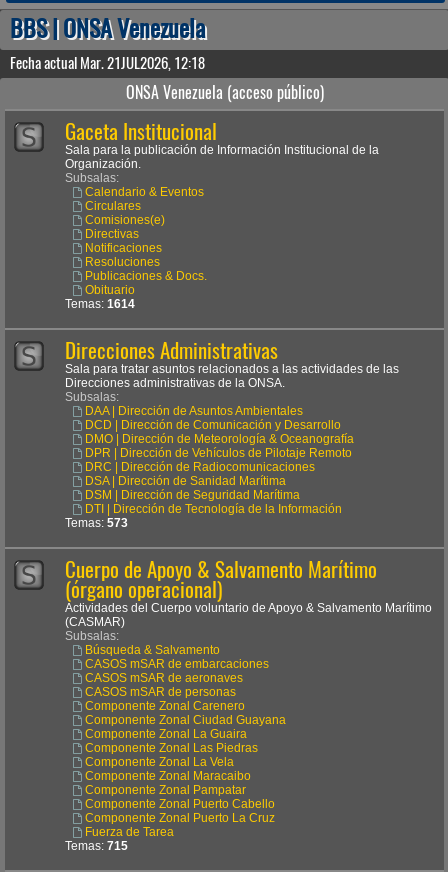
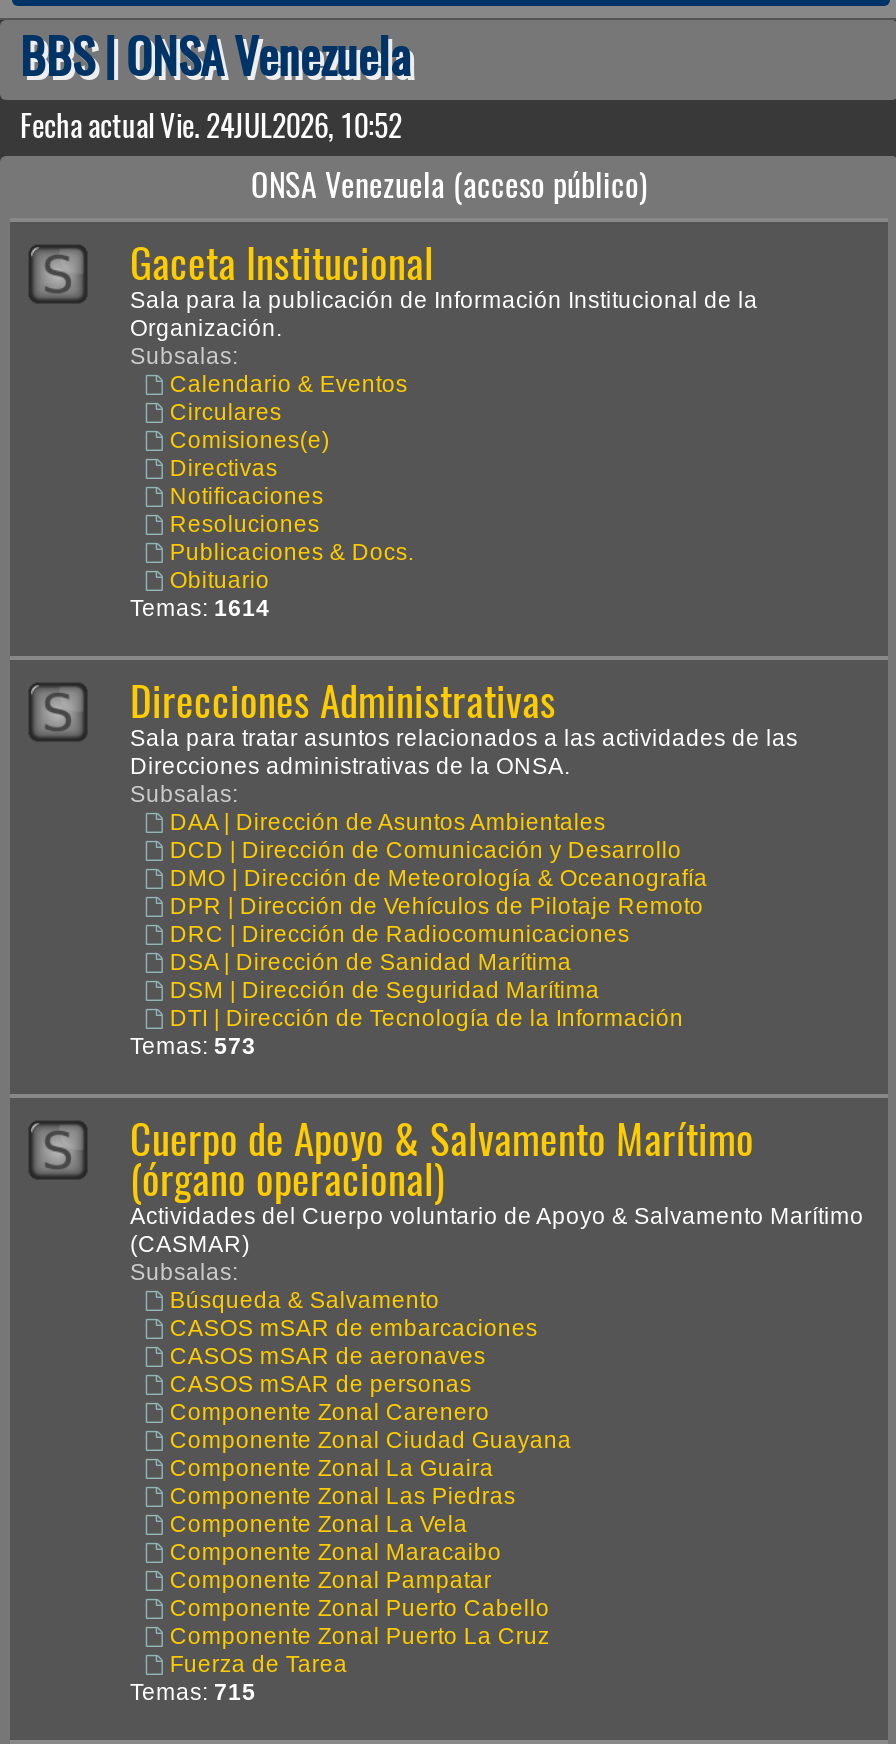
[10,53,205,73] Fecha actual Mar. 21JUL2026, 12:18 -> [20,106,402,146] Fecha actual Vie. 24JUL2026, 10:52

